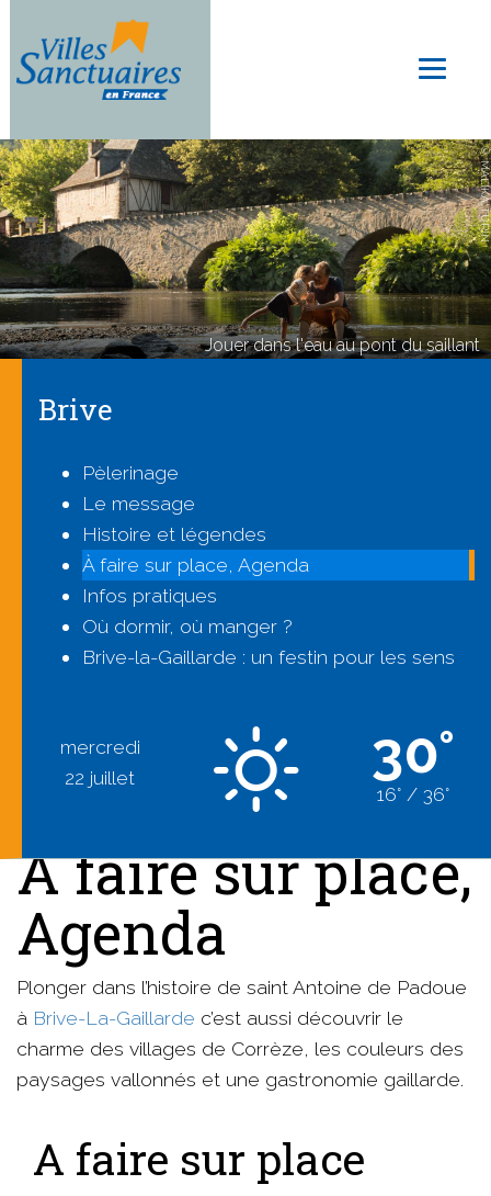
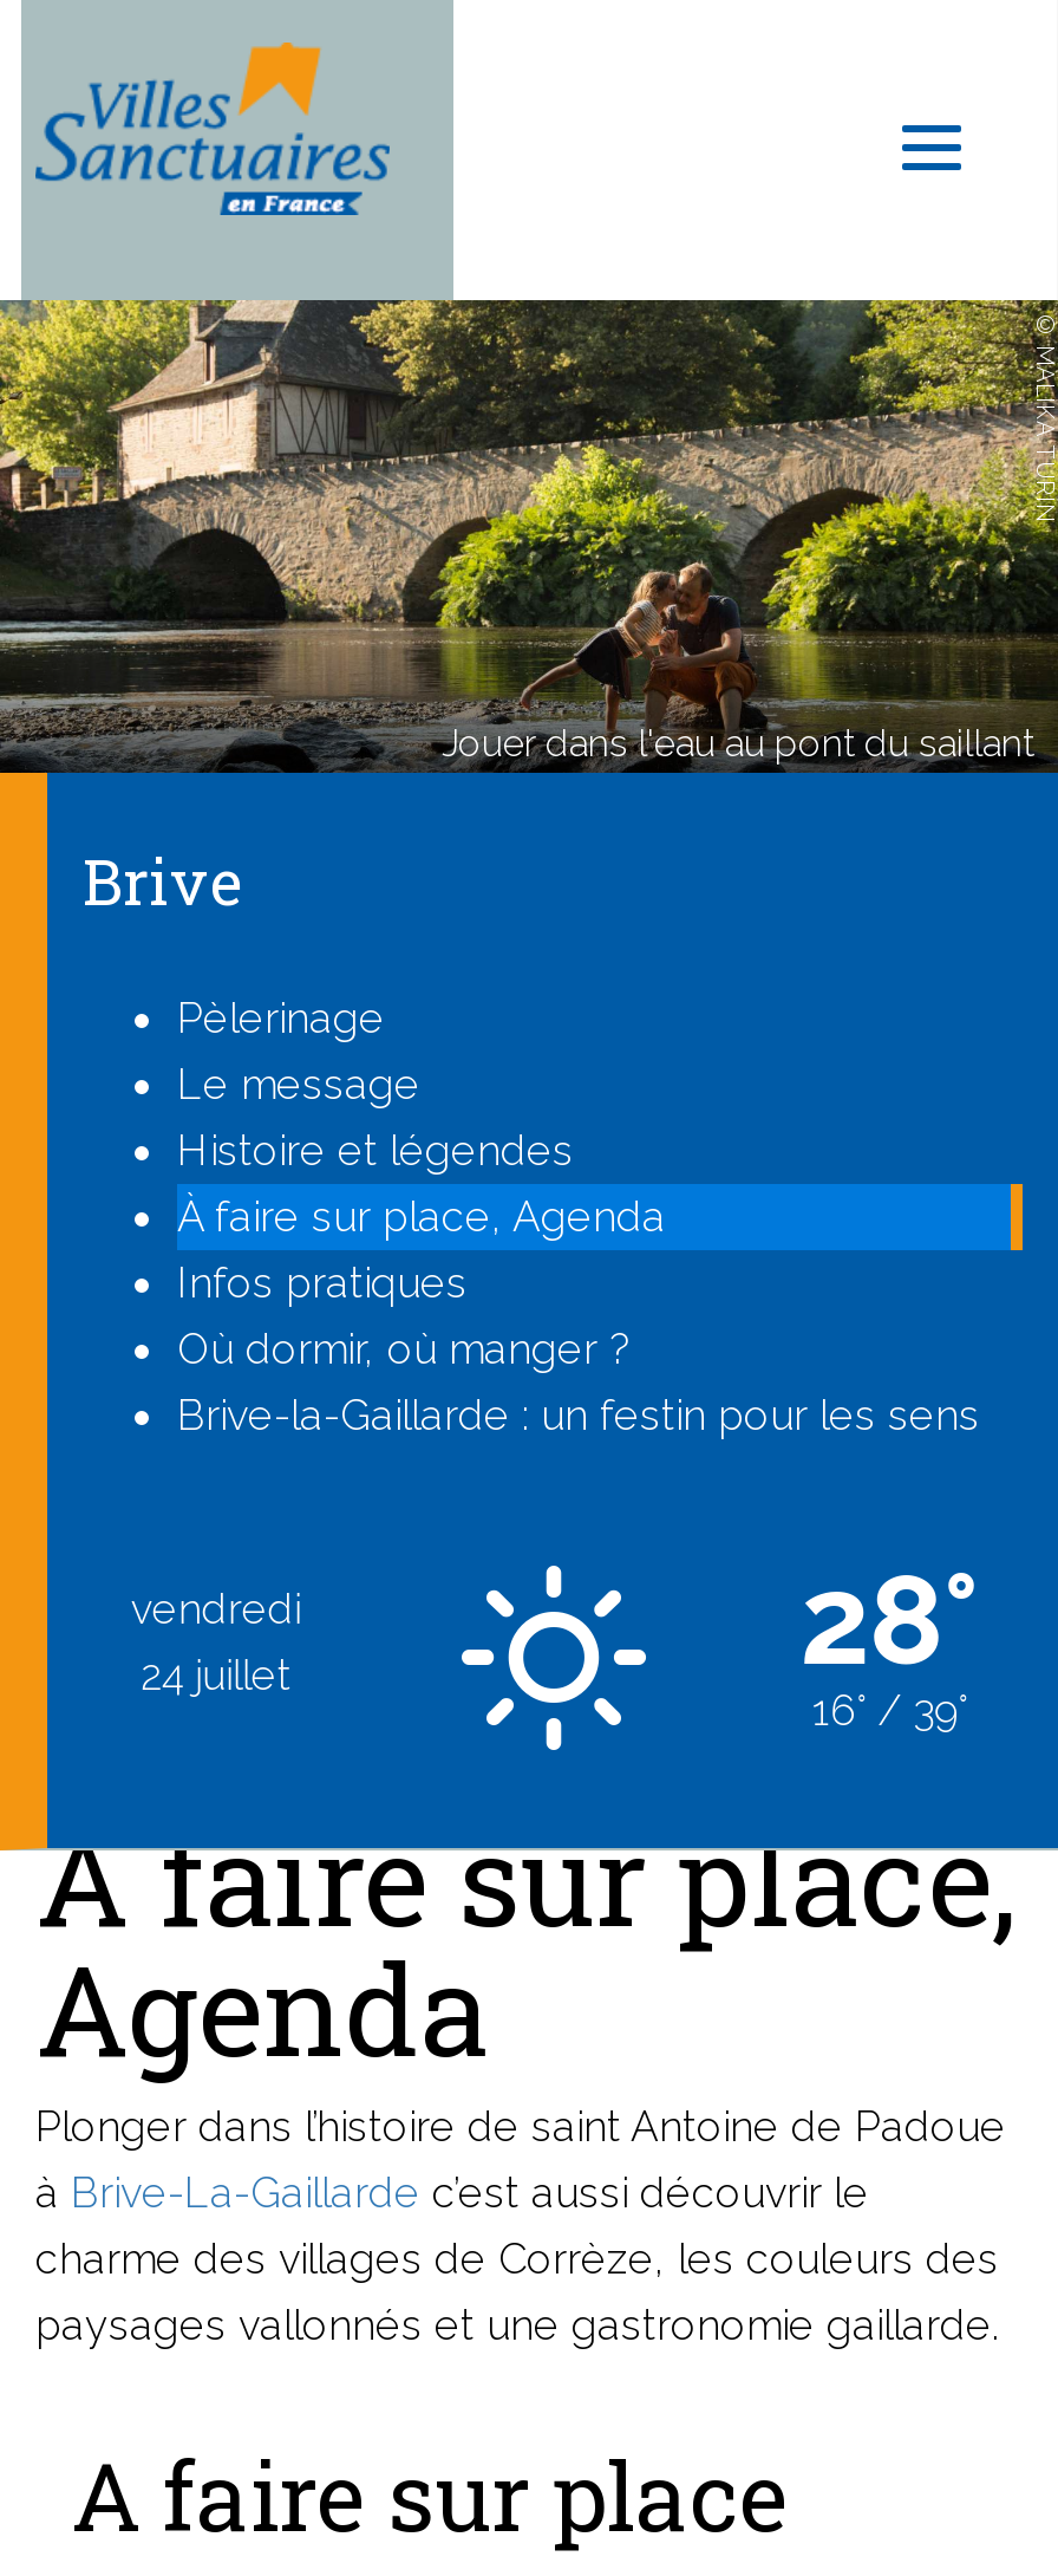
[60,717,454,805] mercredi | 22 juillet | 30° | 16° / 36° -> [131,1545,979,1734] vendredi | 24 juillet | 28° | 16° / 39°

